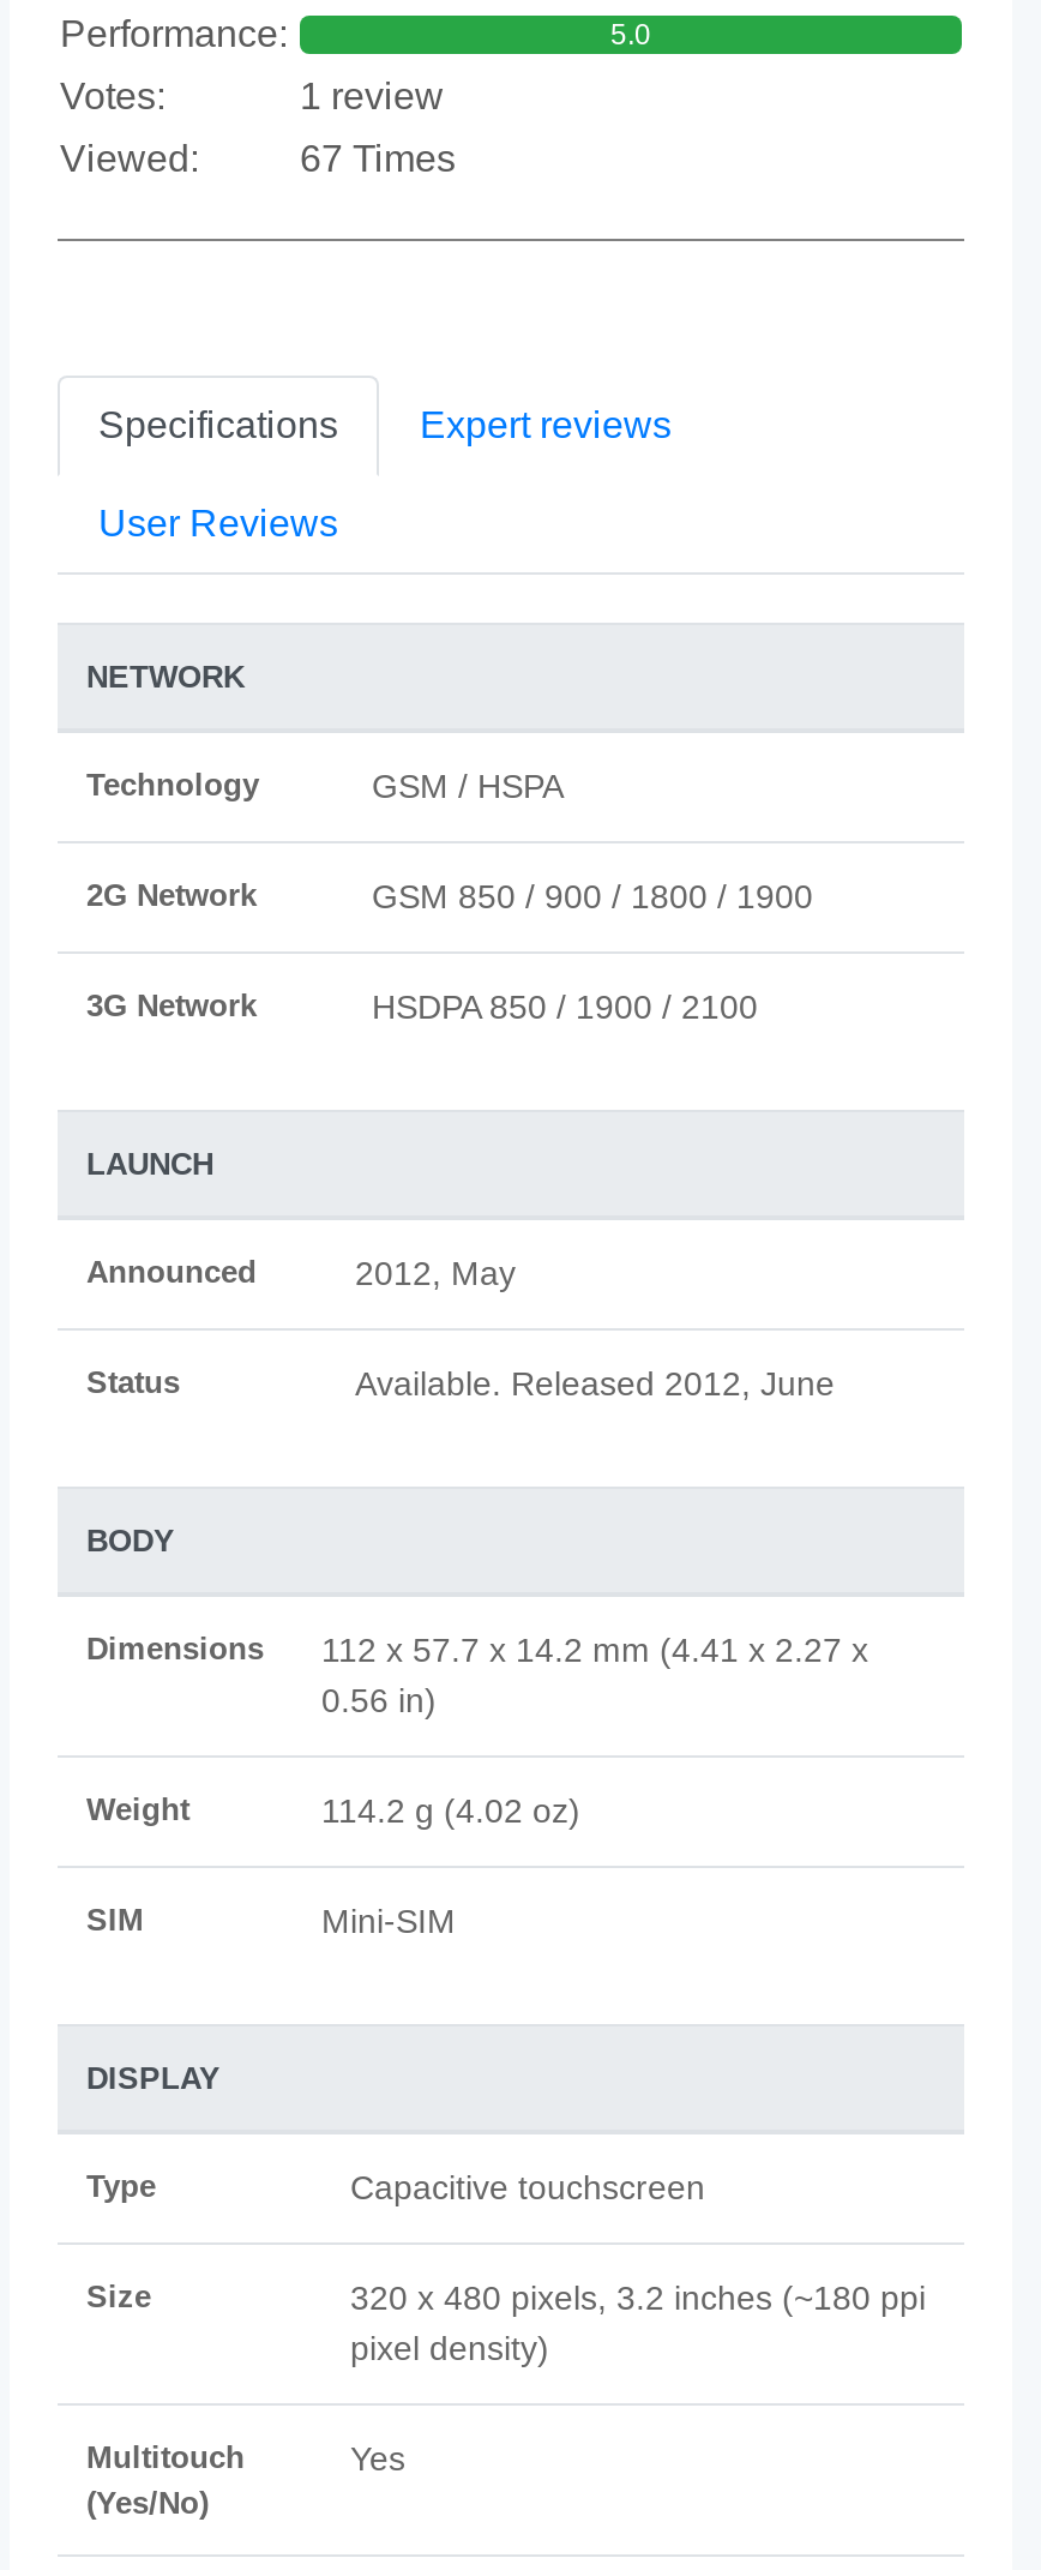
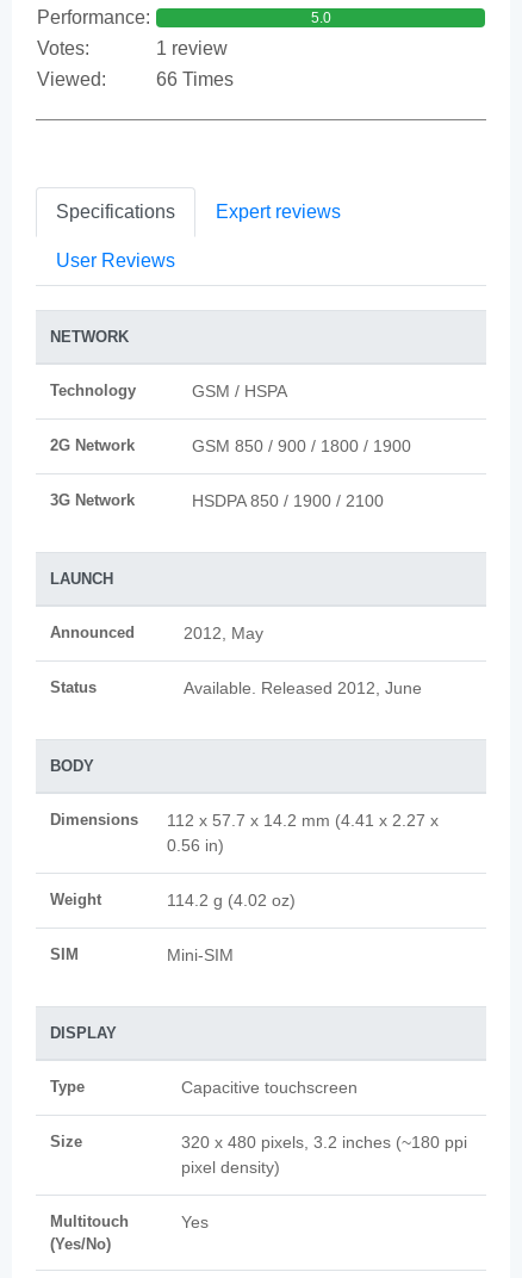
[300,138,456,179] 67 Times -> [156,69,234,89] 66 Times

